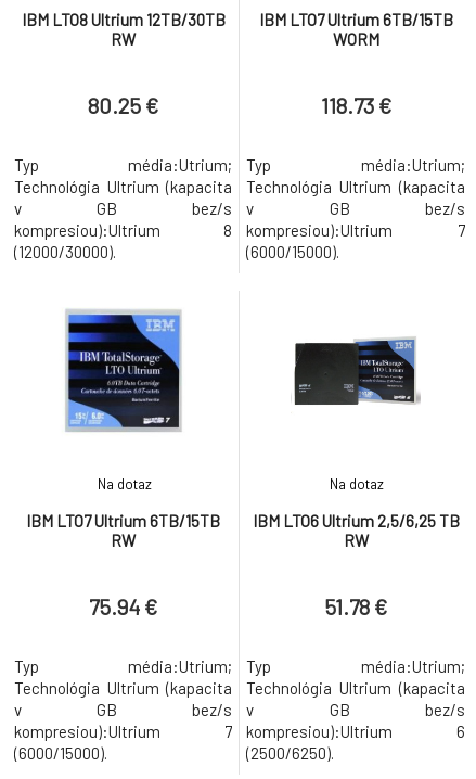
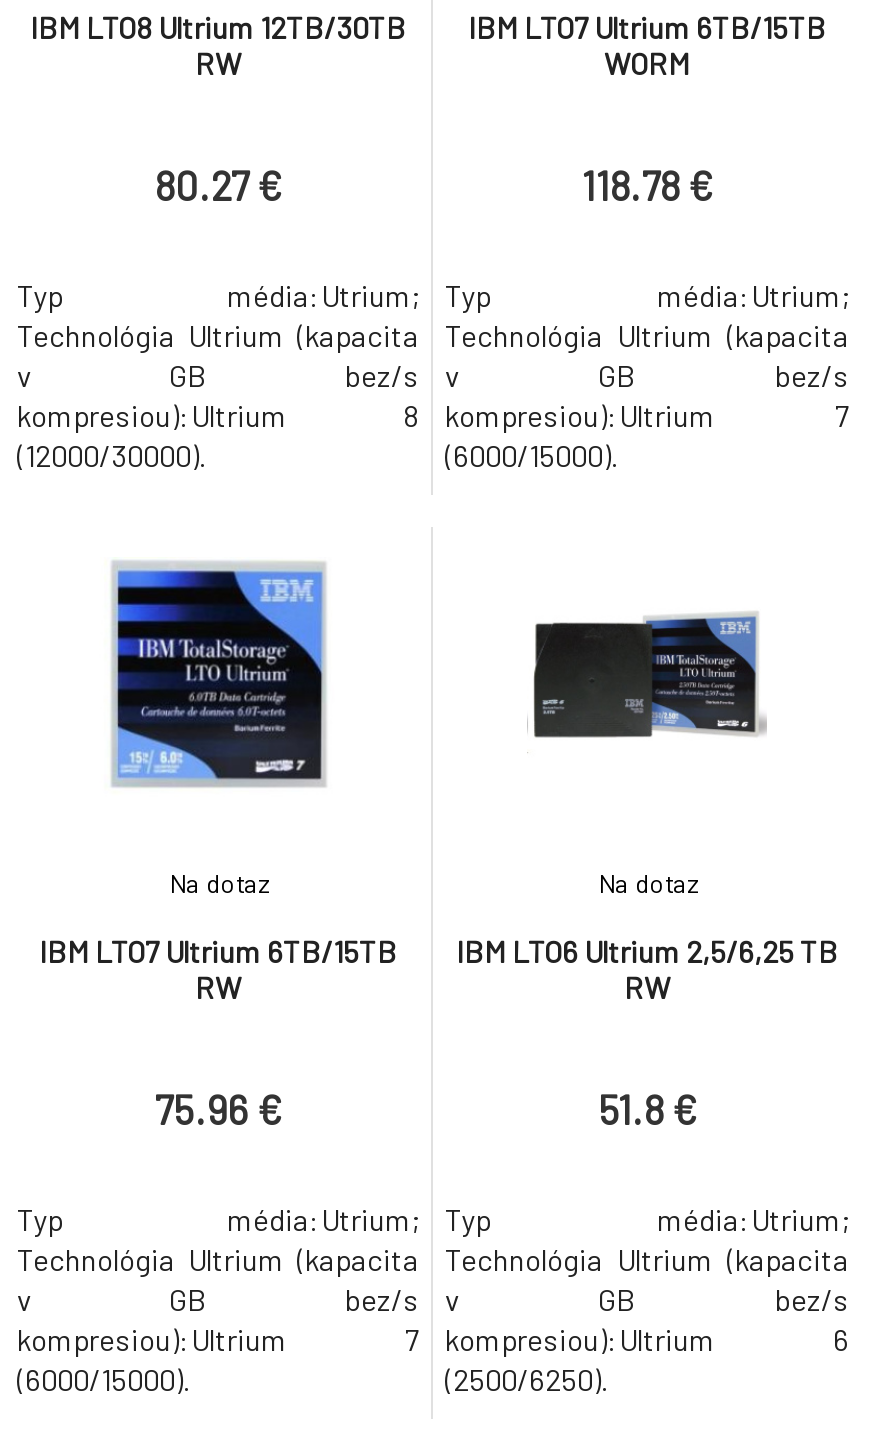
[88,92,158,118] 80.25 € -> [155,160,281,208] 80.27 €
[320,92,391,118] 118.73 € -> [582,160,712,208] 118.78 €
[89,593,157,619] 75.94 € -> [155,1084,281,1132] 75.96 €
[324,593,387,619] 51.78 € -> [598,1084,696,1132] 51.8 €

